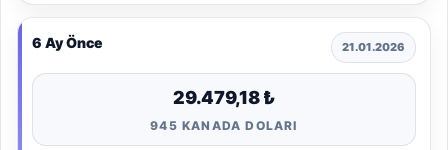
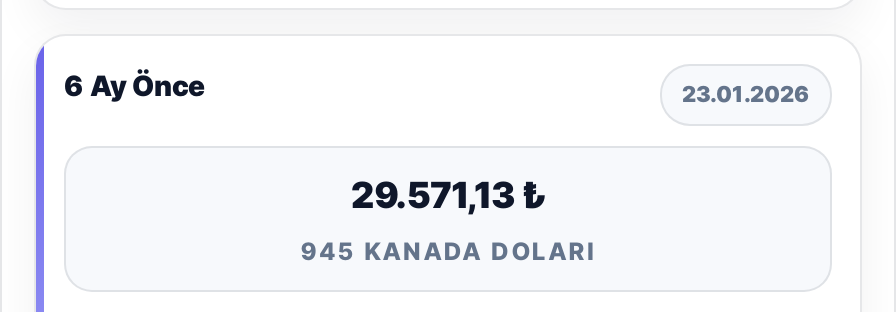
[342,40,405,54] 21.01.2026 -> [682,80,810,108] 23.01.2026
[173,87,274,108] 29.479,18 ₺ -> [351,174,545,216] 29.571,13 ₺

